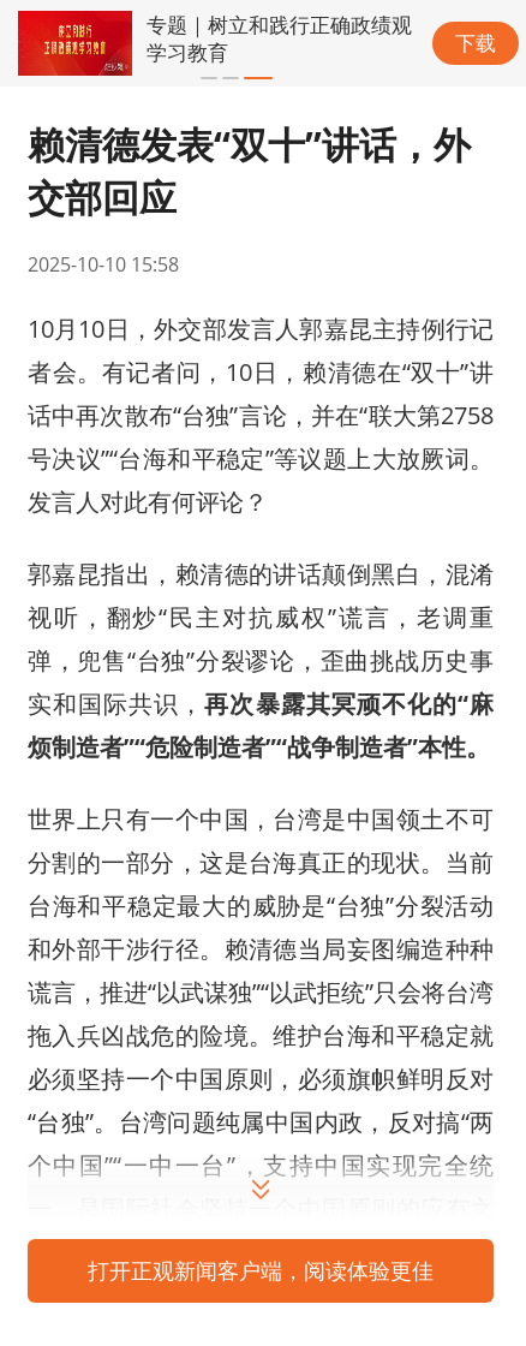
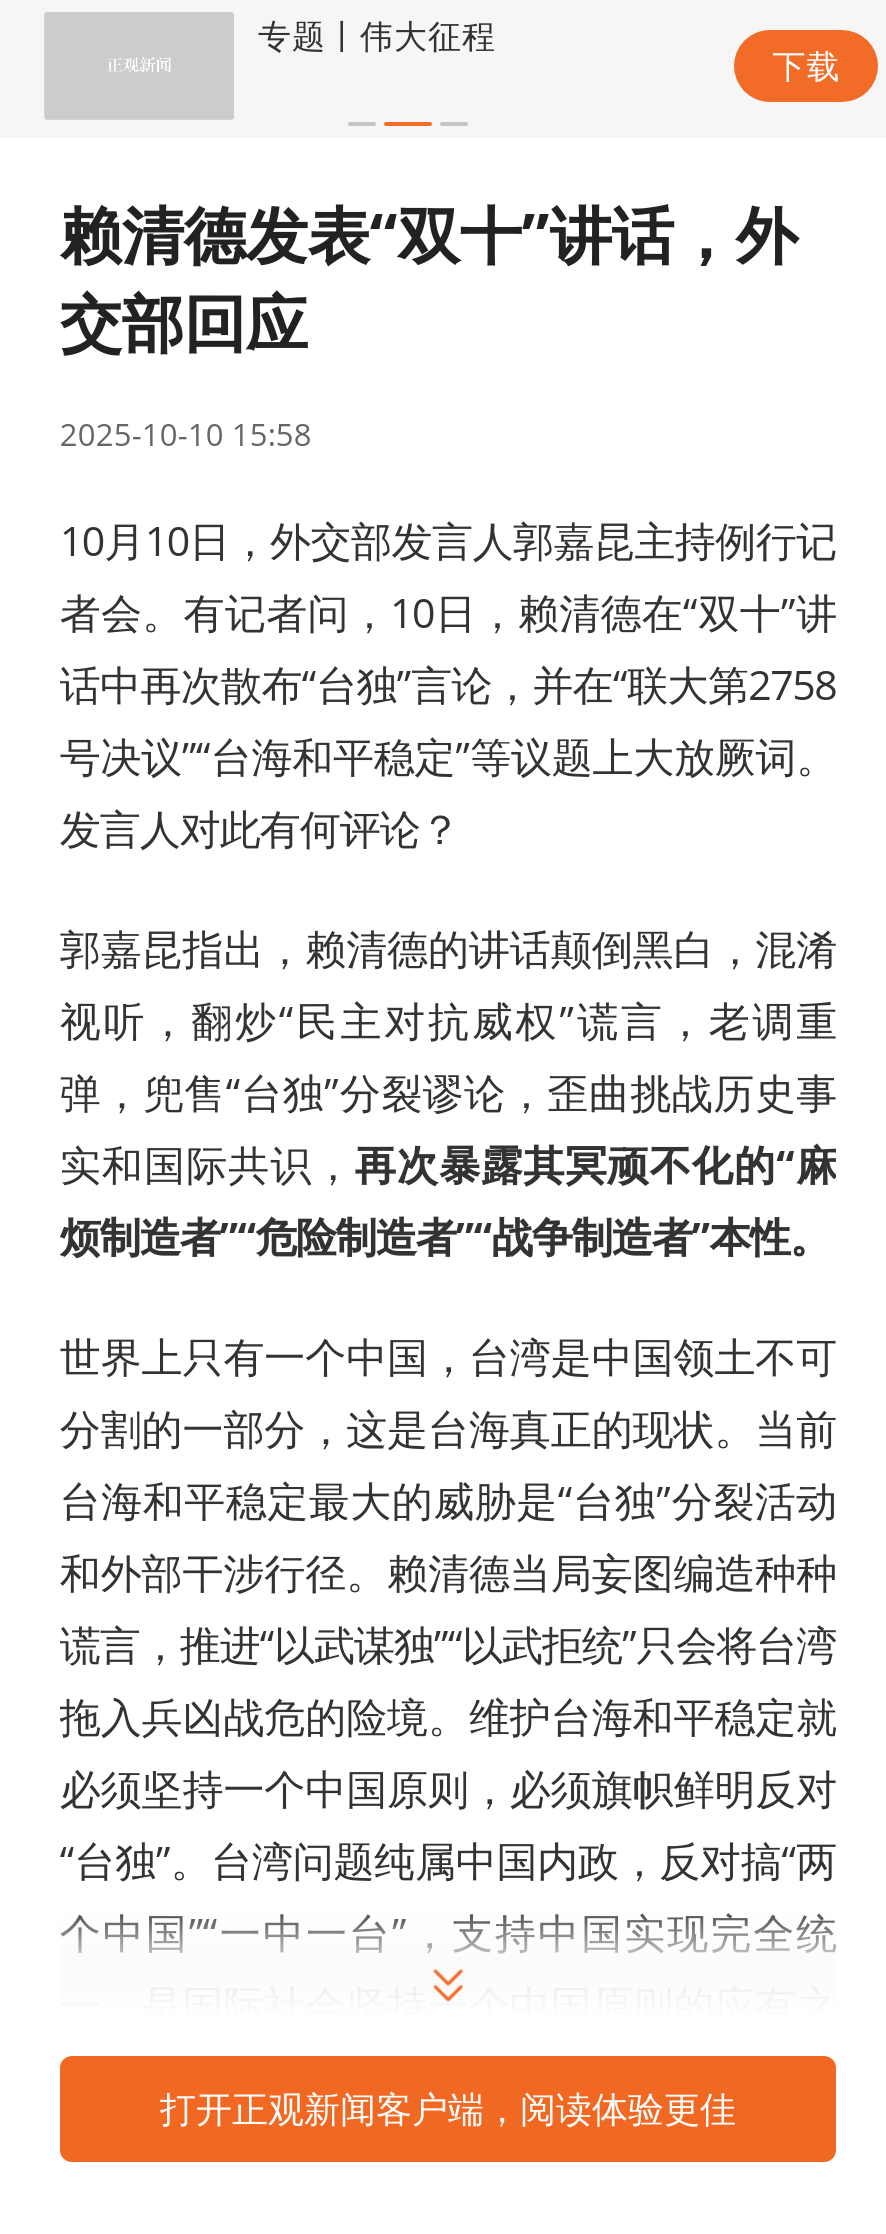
[17,10,131,77] [image] -> none
[147,11,412,66] 专题｜树立和践行正确政绩观 | 学习教育 -> [258,12,496,58] 专题丨伟大征程

